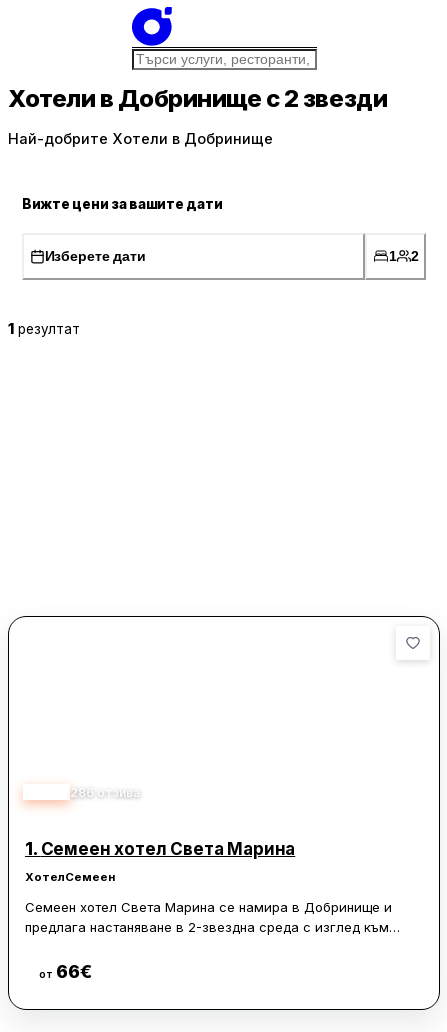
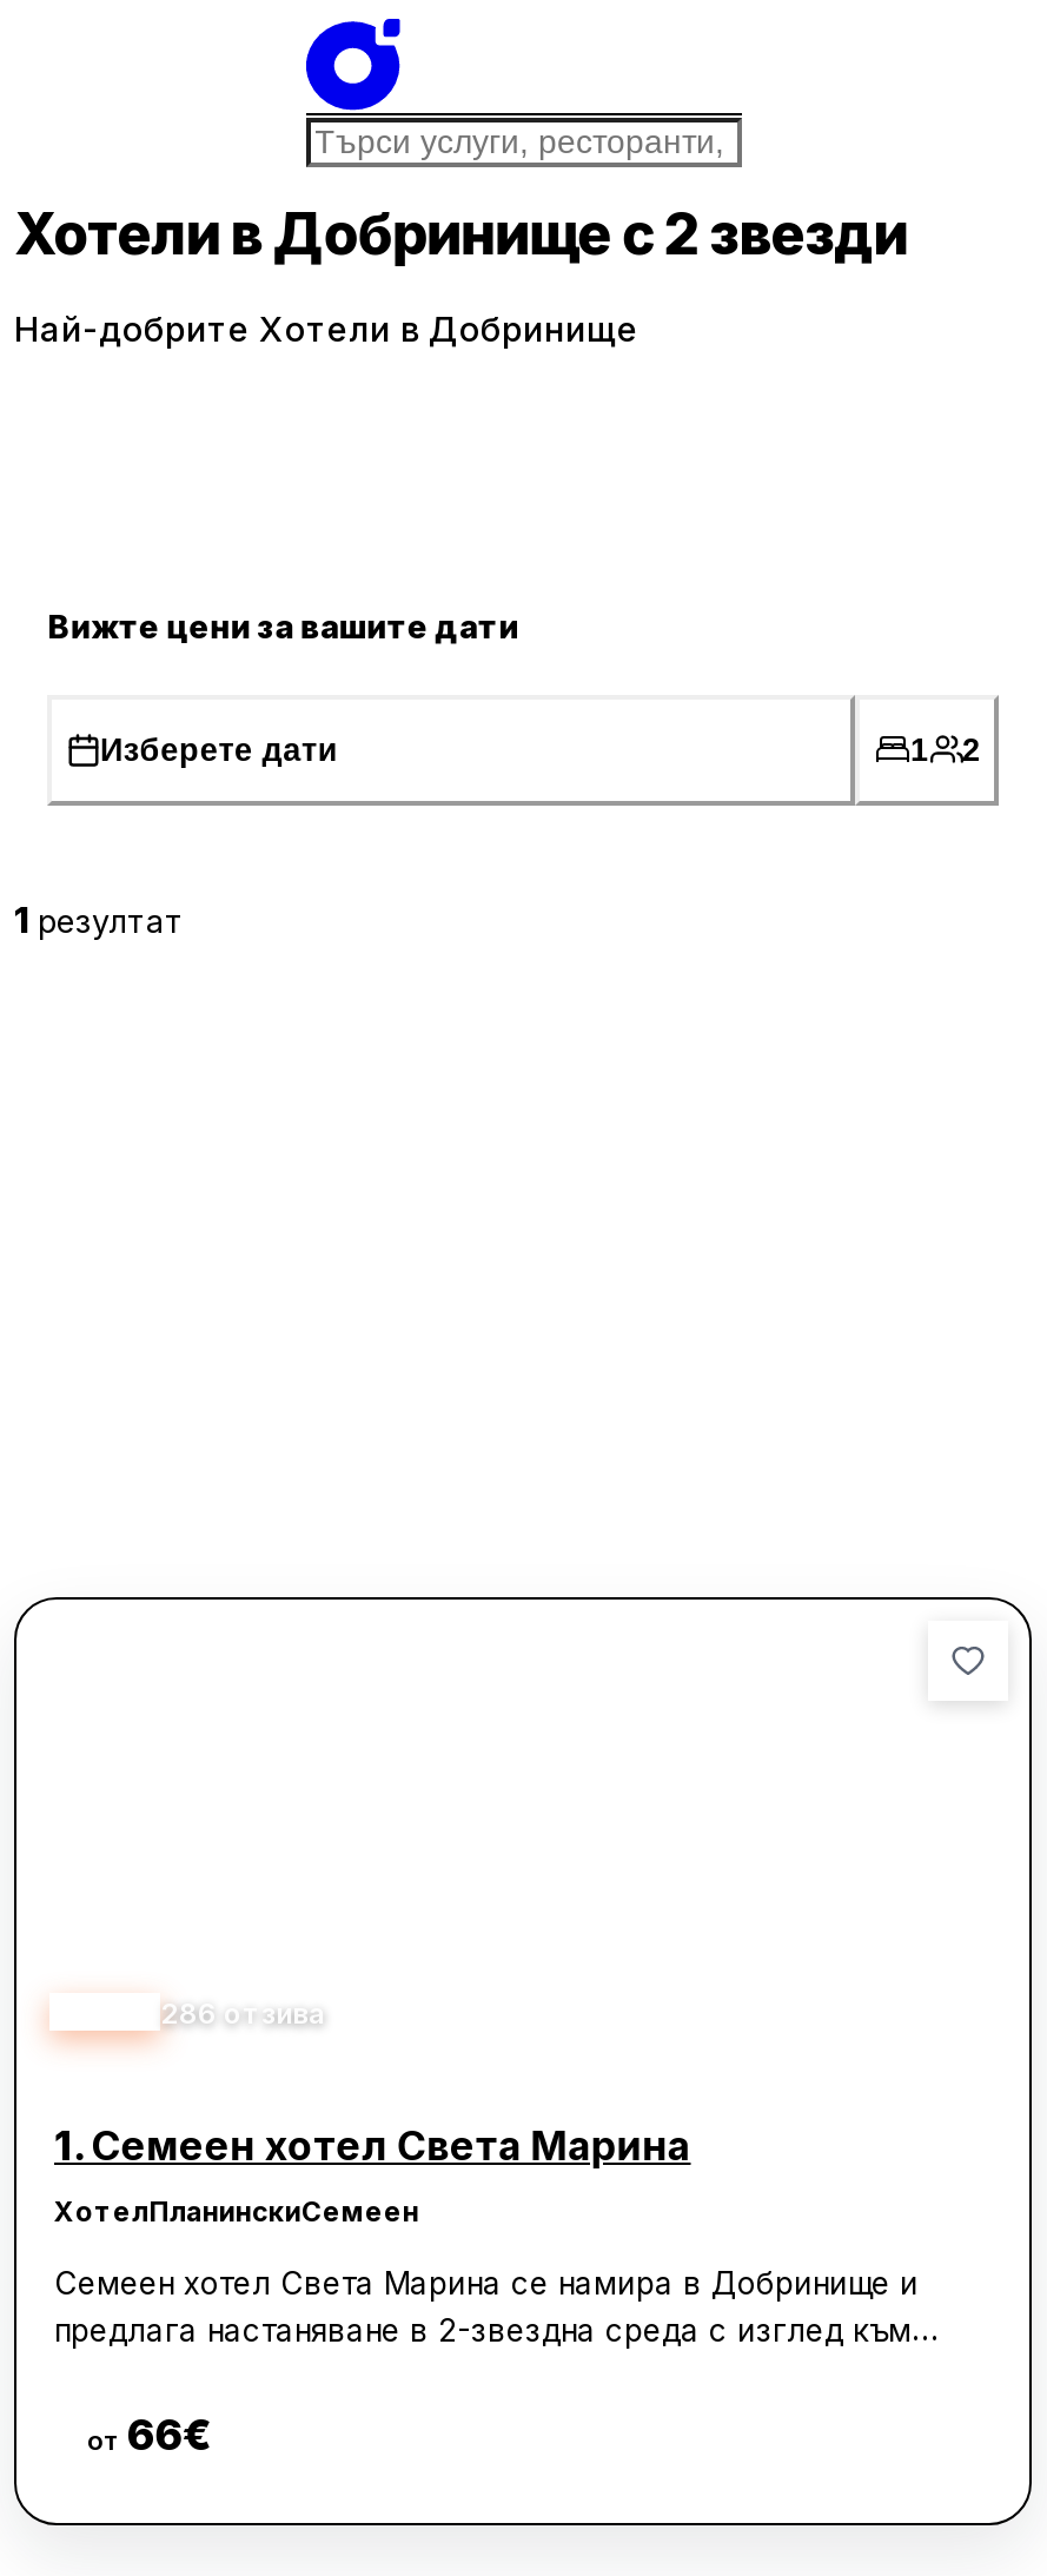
[25,870,115,884] ХотелСемеен -> [54,2195,419,2228] ХотелПланинскиСемеен

